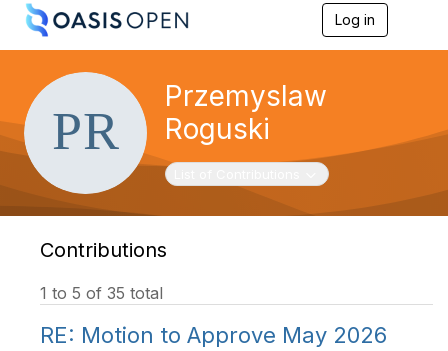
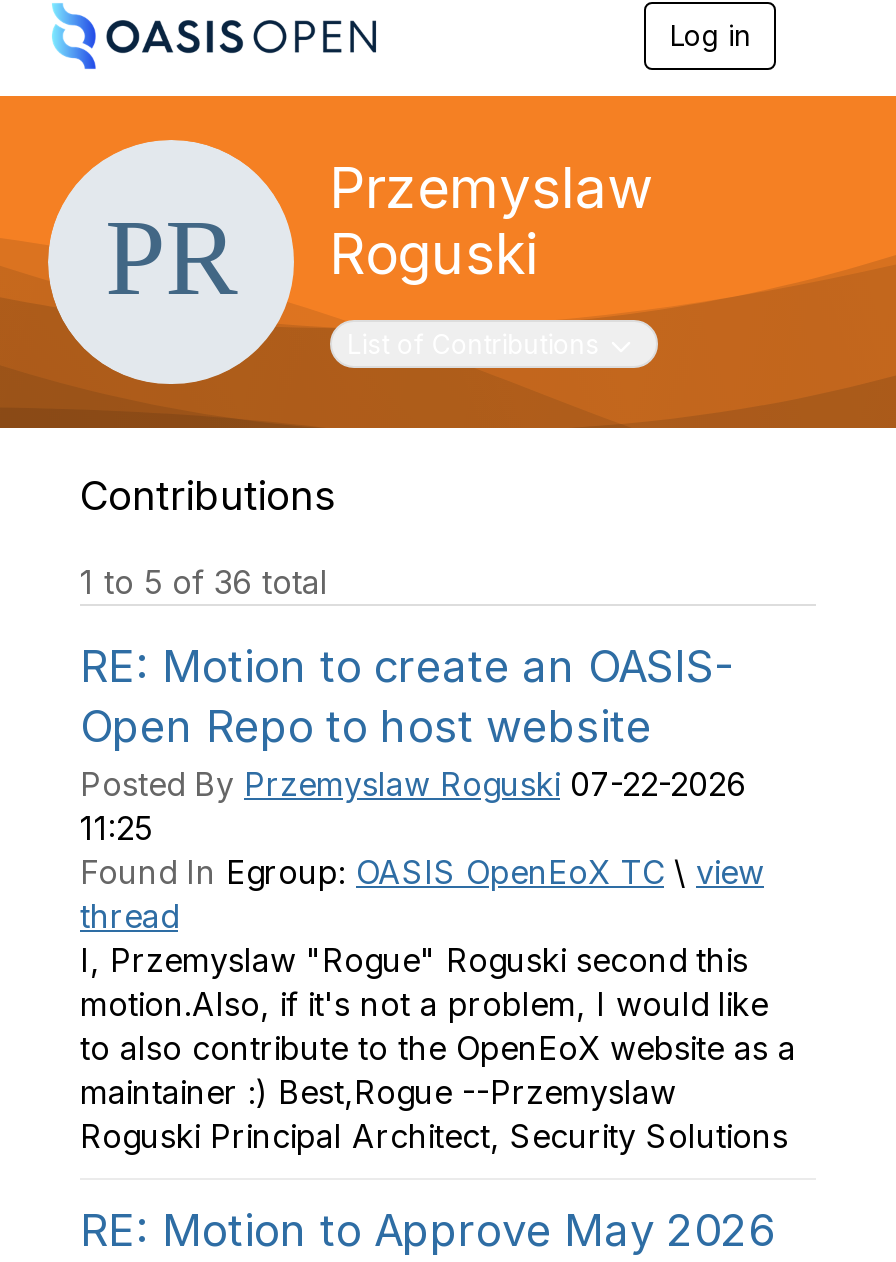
[40,283,163,303] 1 to 5 of 35 total -> [80,562,796,1156] 1 to 5 of 36 total | RE: Motion to create an OASIS- | Open Repo to host website | Posted By Przemyslaw Roguski 07-22-2026 | 11:25 | Found In Egroup: OASIS OpenEoX TC \ view | thread | I, Przemyslaw "Rogue" Roguski second this | motion.Also, if it's not a problem, I would like | to also contribute to the OpenEoX website as a | maintainer :) Best,Rogue --Przemyslaw | Roguski Principal Architect, Security Solutions

